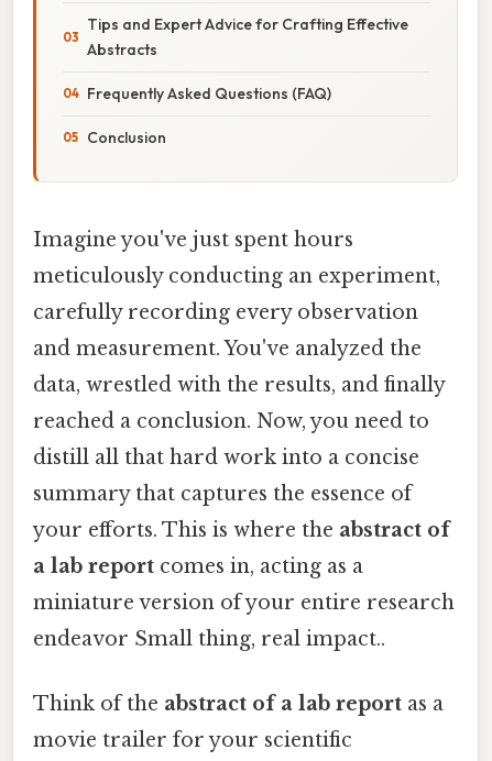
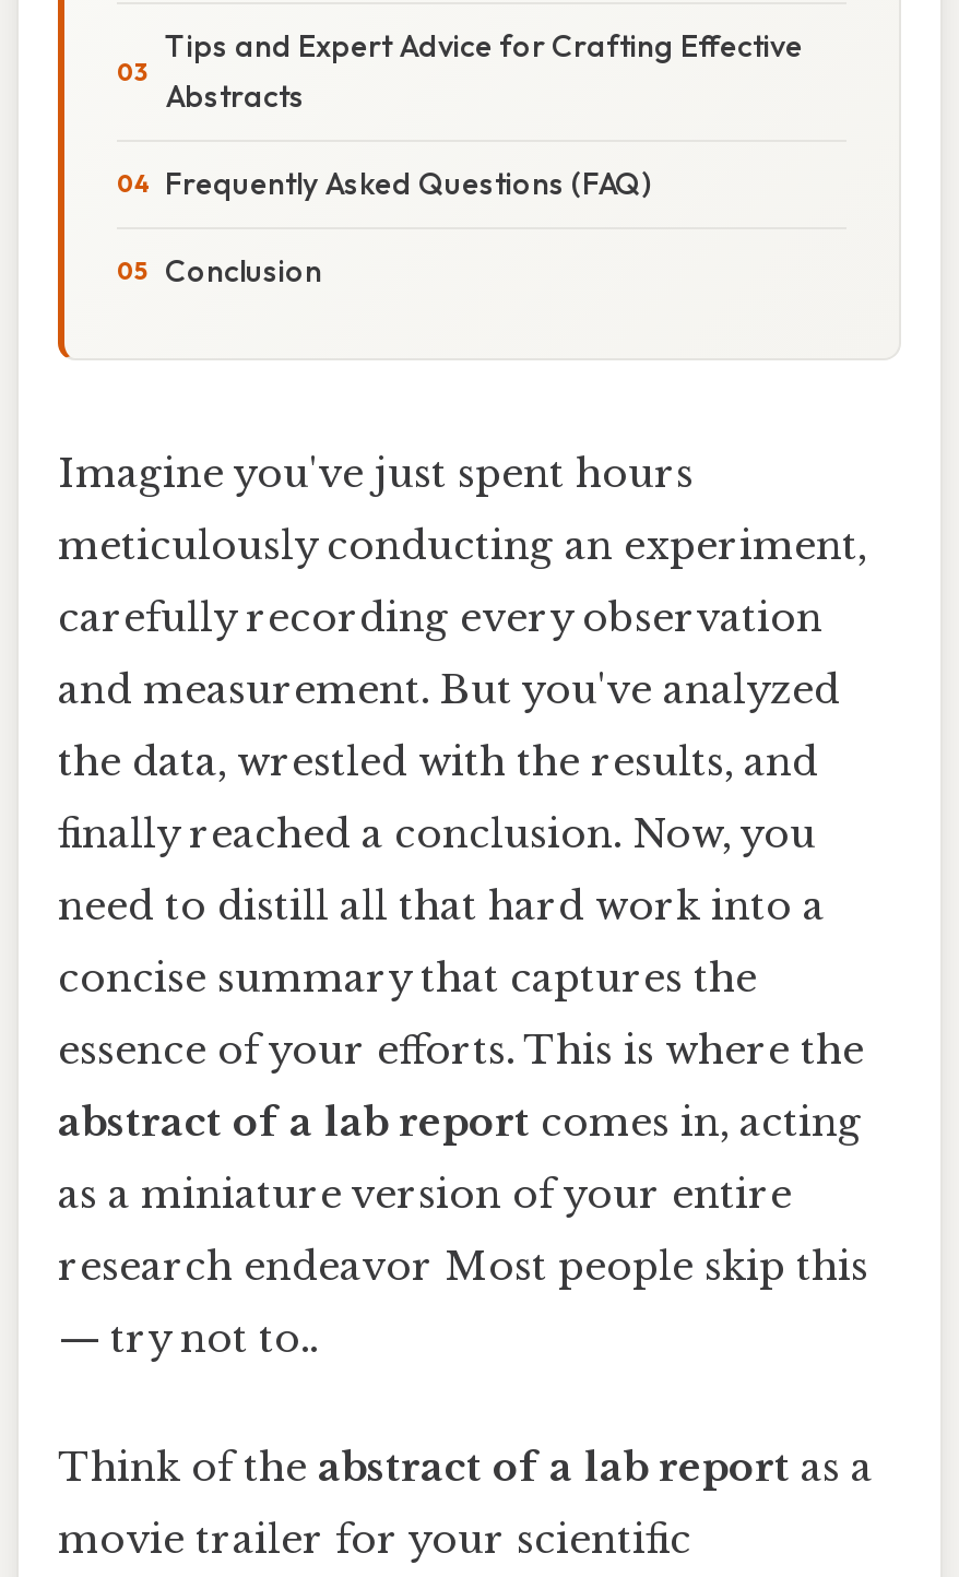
[33,336,455,651] and measurement. You've analyzed the | data, wrestled with the results, and finally | reached a conclusion. Now, you need to | distill all that hard work into a concise | summary that captures the essence of | your efforts. This is where the abstract of | a lab report comes in, acting as a | miniature version of your entire research | endeavor Small thing, real impact.. -> [58,666,868,1363] and measurement. But you've analyzed | the data, wrestled with the results, and | finally reached a conclusion. Now, you | need to distill all that hard work into a | concise summary that captures the | essence of your efforts. This is where the | abstract of a lab report comes in, acting | as a miniature version of your entire | research endeavor Most people skip this | — try not to..

